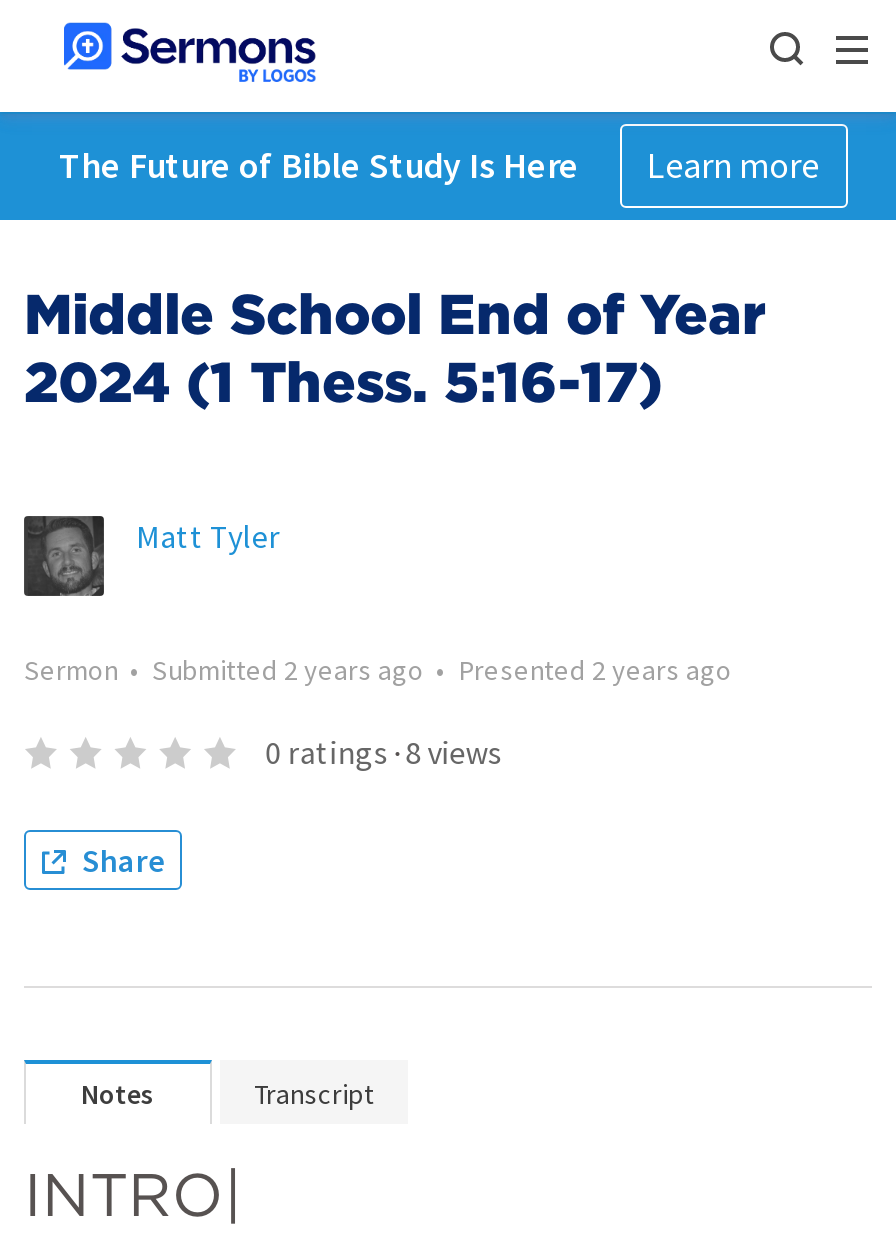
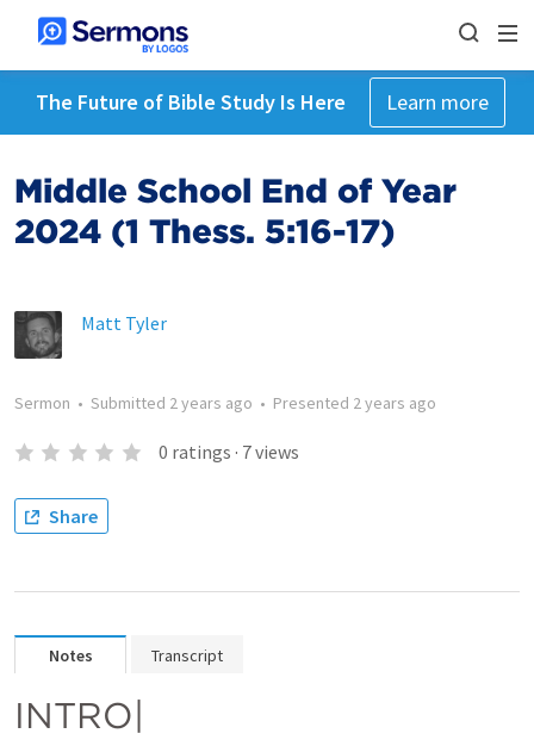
[265,732,501,772] 0 ratings · 8 views -> [158,440,299,464] 0 ratings · 7 views

